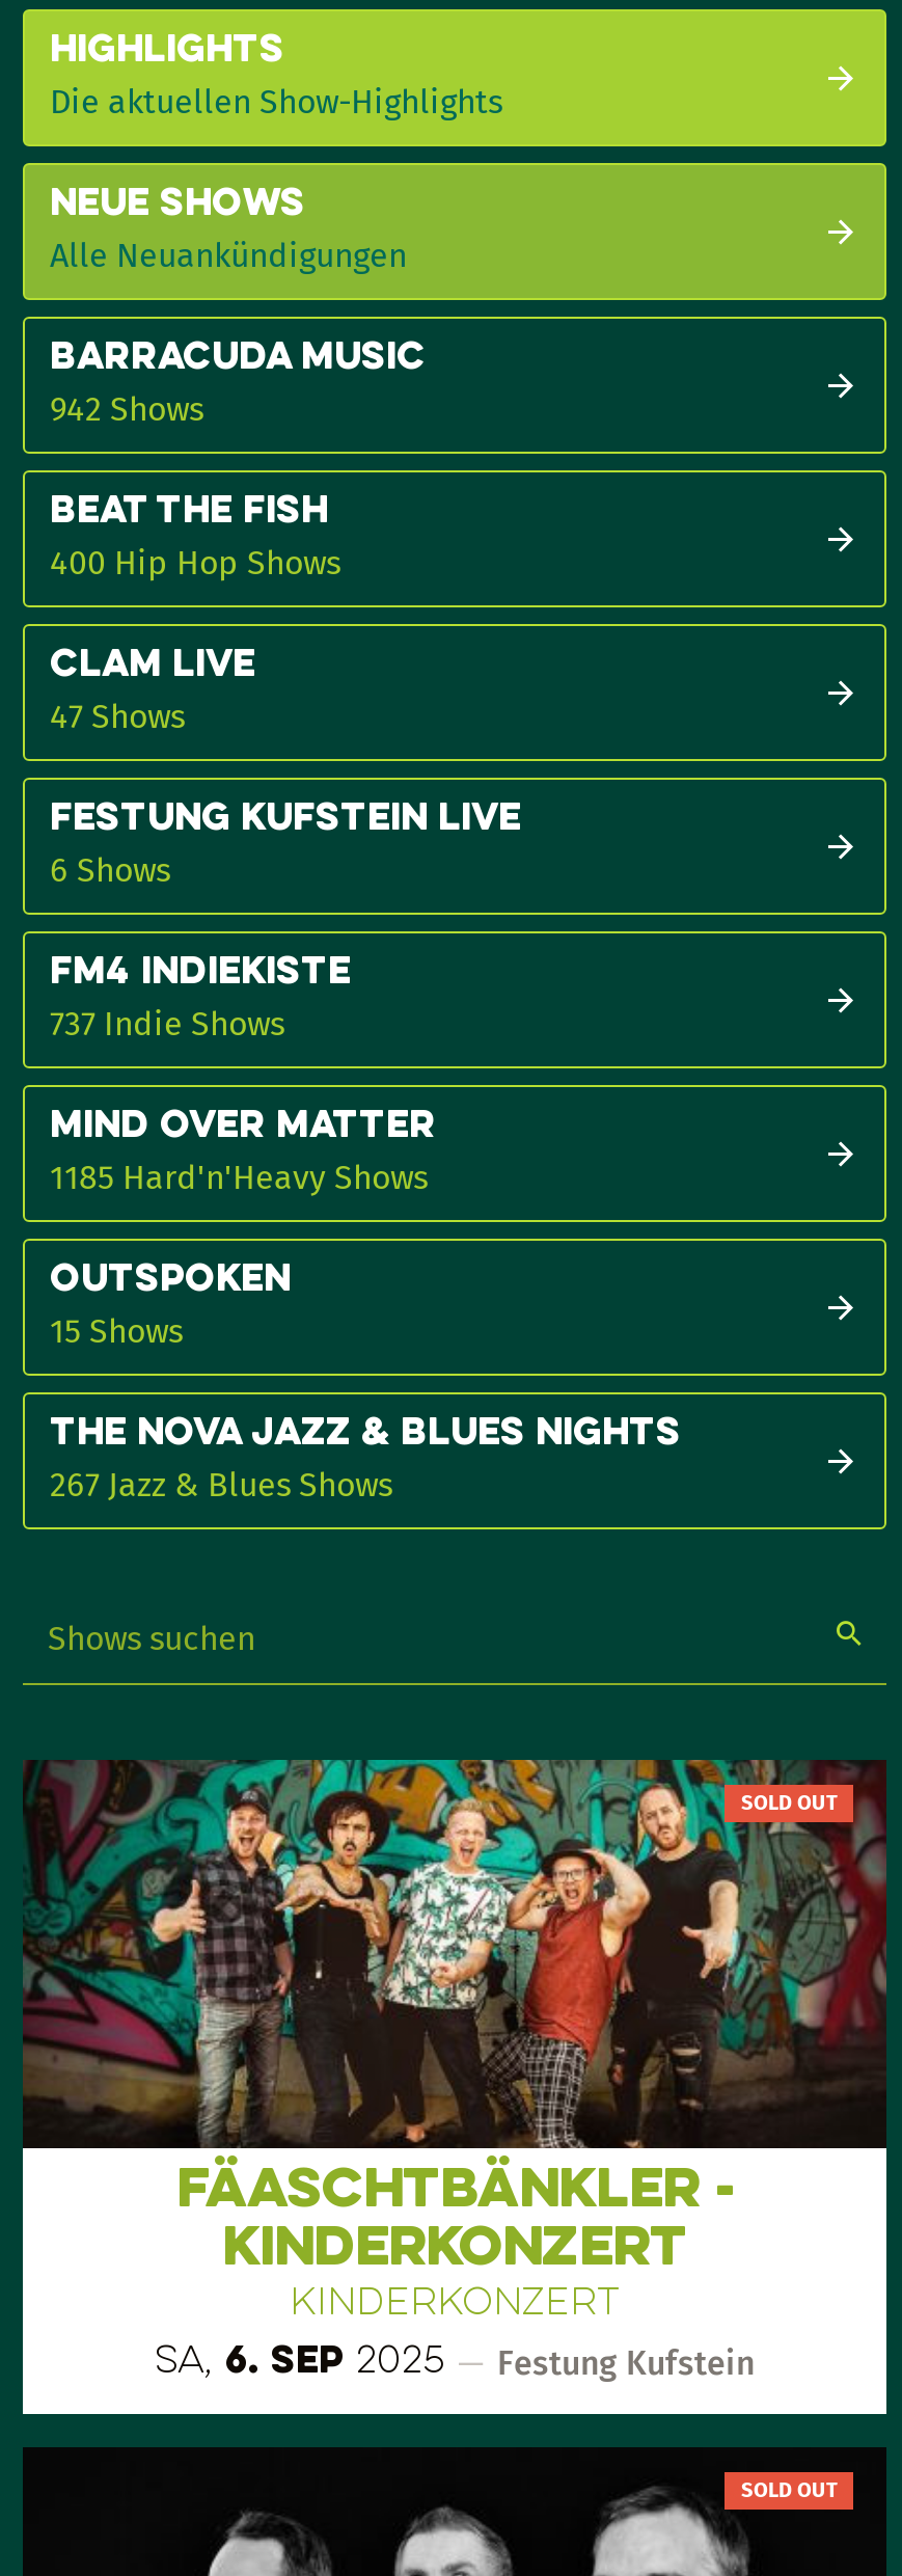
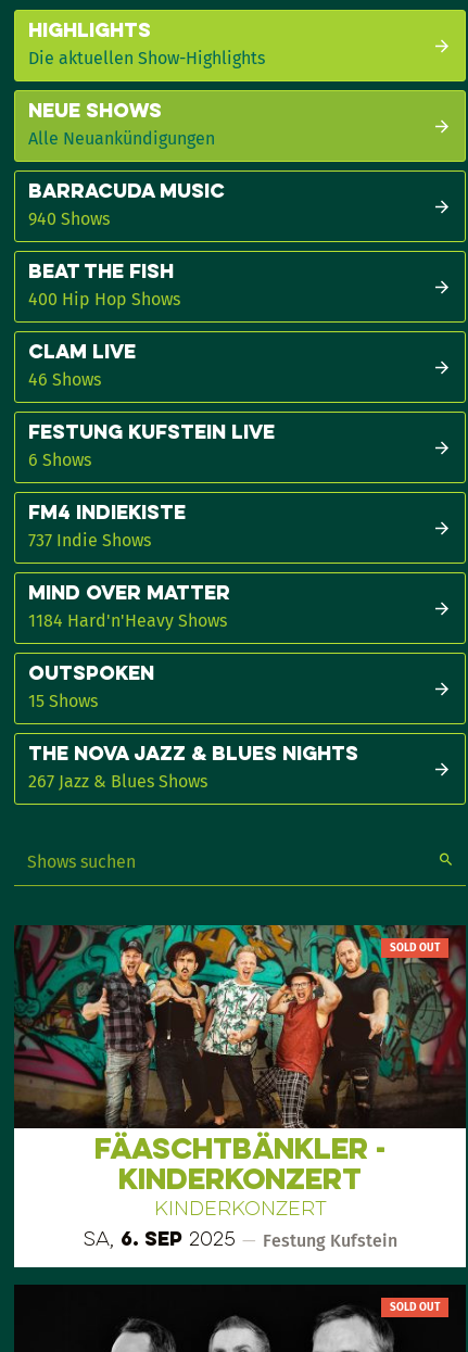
[50,389,203,428] 942 Shows -> [28,208,110,229] 940 Shows
[50,696,185,736] 47 Shows -> [28,369,101,390] 46 Shows
[50,1157,428,1197] 1185 Hard'n'Heavy Shows -> [28,610,227,631] 1184 Hard'n'Heavy Shows

